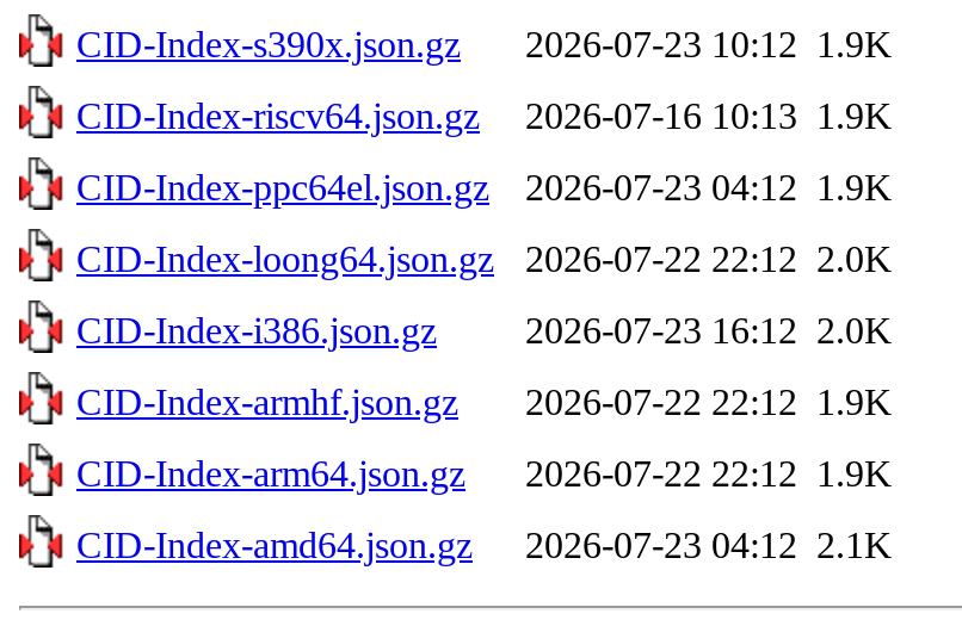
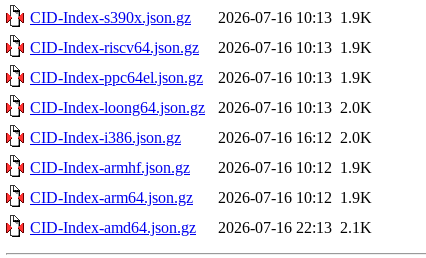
[76,24,893,64] CID-Index-s390x.json.gz 2026-07-23 10:12 1.9K -> [30,9,372,26] CID-Index-s390x.json.gz 2026-07-16 10:13 1.9K
[76,167,893,207] CID-Index-ppc64el.json.gz 2026-07-23 04:12 1.9K -> [30,69,372,86] CID-Index-ppc64el.json.gz 2026-07-16 10:13 1.9K
[76,238,893,279] CID-Index-loong64.json.gz 2026-07-22 22:12 2.0K -> [30,99,372,116] CID-Index-loong64.json.gz 2026-07-16 10:13 2.0K
[525,310,893,350] 2026-07-23 16:12 2.0K -> [218,129,372,146] 2026-07-16 16:12 2.0K
[76,381,893,422] CID-Index-armhf.json.gz 2026-07-22 22:12 1.9K -> [30,159,372,176] CID-Index-armhf.json.gz 2026-07-16 10:12 1.9K
[76,453,893,493] CID-Index-arm64.json.gz 2026-07-22 22:12 1.9K -> [30,189,372,206] CID-Index-arm64.json.gz 2026-07-16 10:12 1.9K
[76,524,893,565] CID-Index-amd64.json.gz 2026-07-23 04:12 2.1K -> [30,219,372,236] CID-Index-amd64.json.gz 2026-07-16 22:13 2.1K

